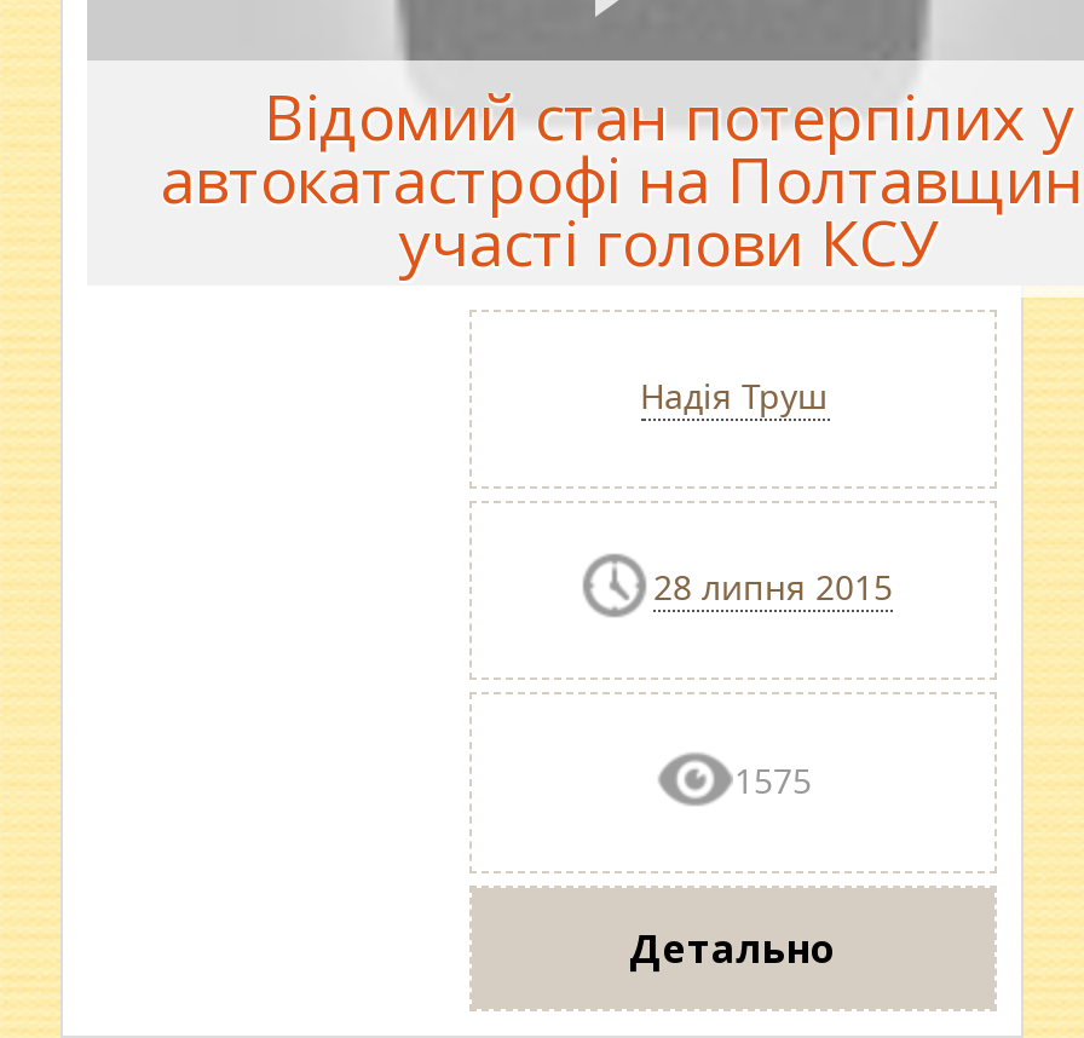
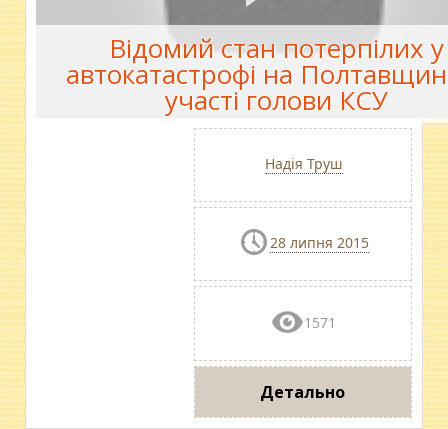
[734,757,812,803] 1575 -> [303,313,335,332] 1571

